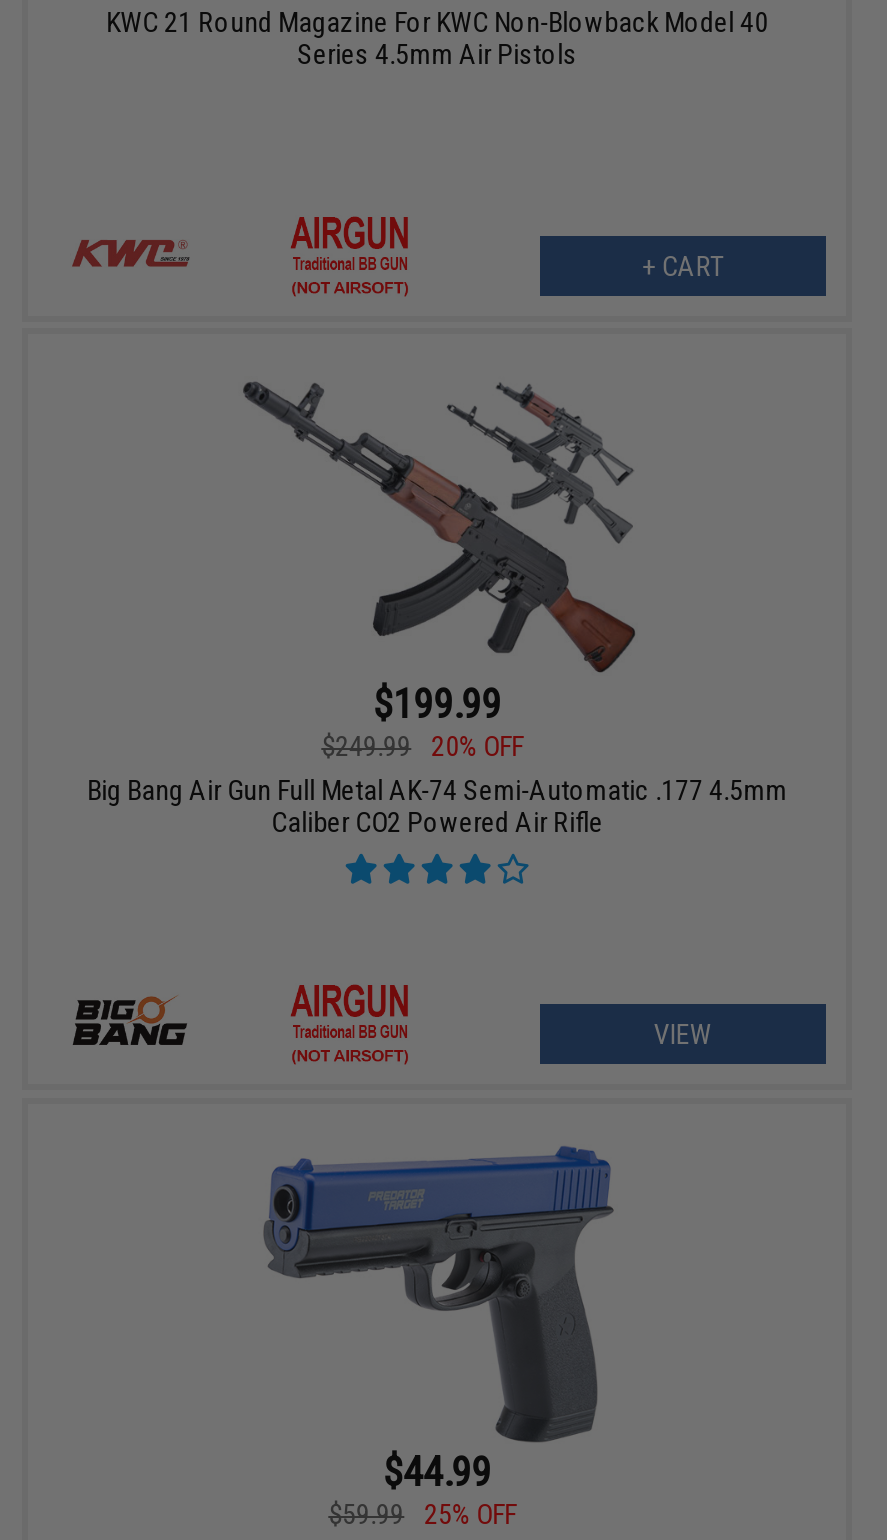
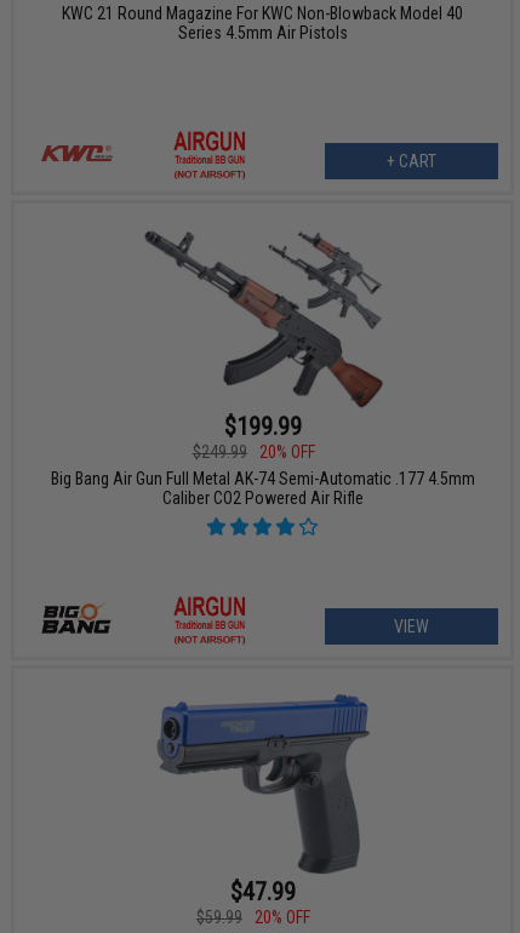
[383,1449,491,1497] $44.99 -> [230,878,295,907] $47.99
[328,1499,516,1531] $59.99 25% OFF -> [197,908,311,927] $59.99 20% OFF

